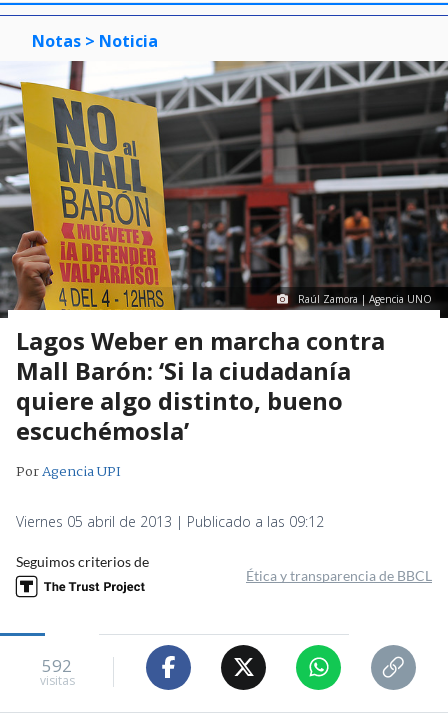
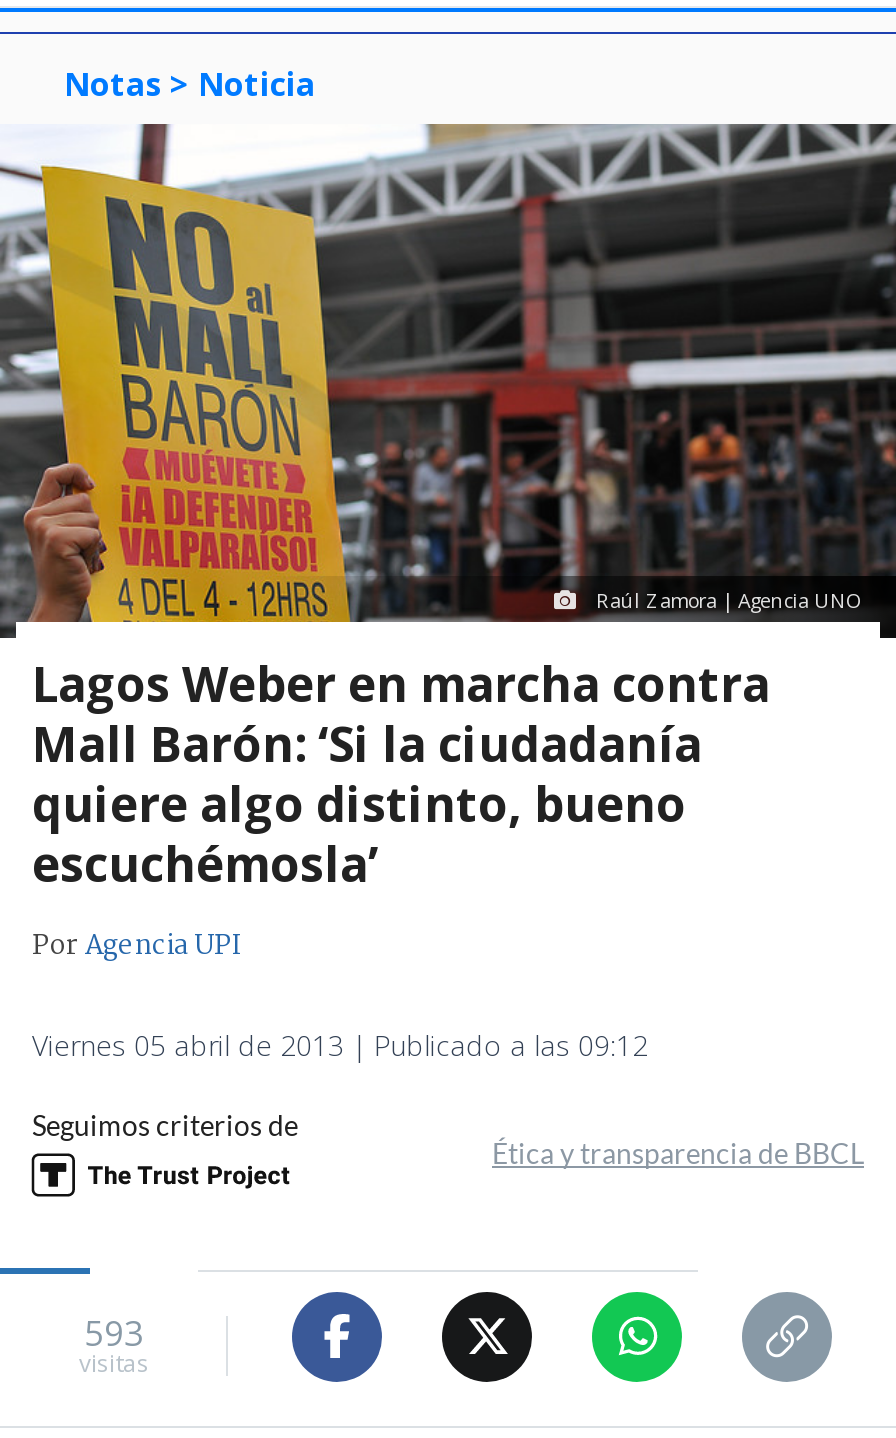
[42,654,72,677] 592 -> [84,1311,144,1357] 593

